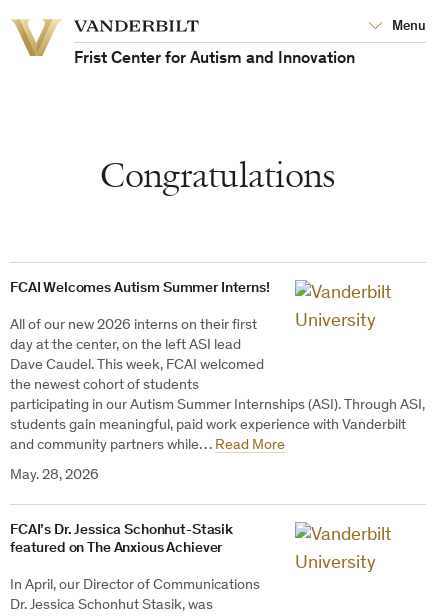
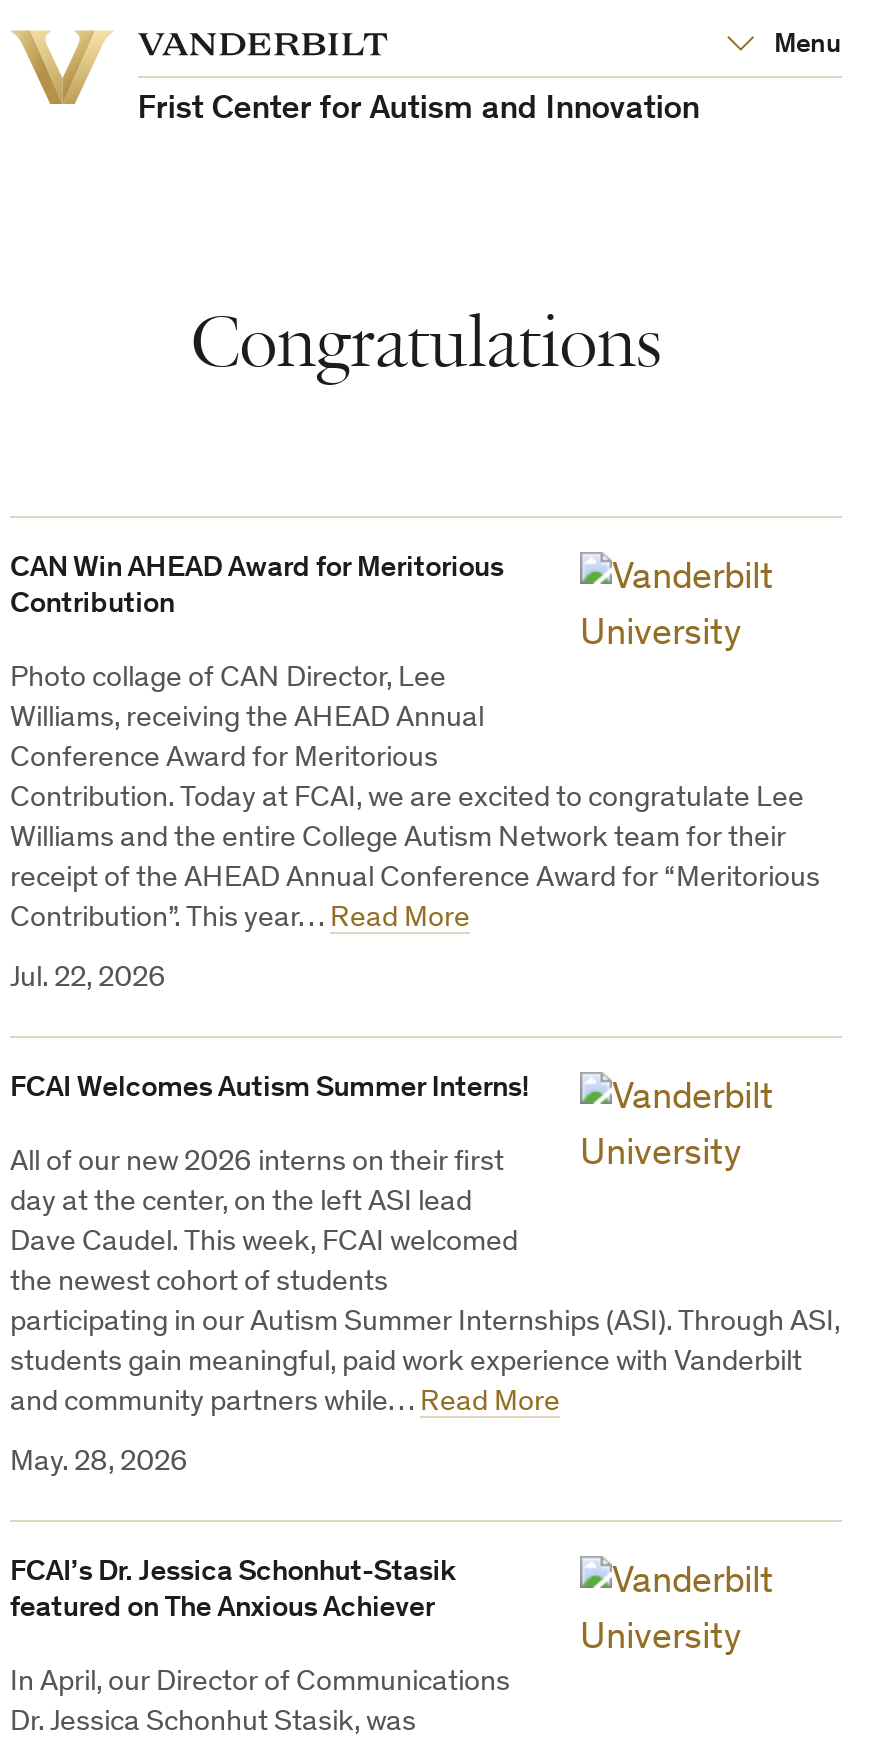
none -> [10,554,820,994] CAN Win AHEAD Award for Meritorious | Contribution | Photo collage of CAN Director, Lee | Williams, receiving the AHEAD Annual | Conference Award for Meritorious | Contribution. Today at FCAI, we are excited to congratulate Lee | Williams and the entire College Autism Network team for their | receipt of the AHEAD Annual Conference Award for “Meritorious | Contribution”. This year… Read More | Jul. 22, 2026

